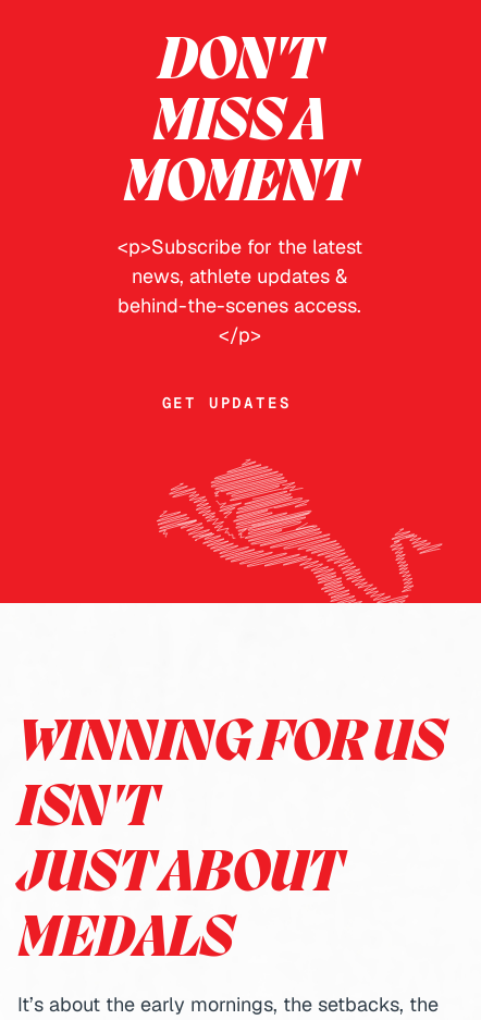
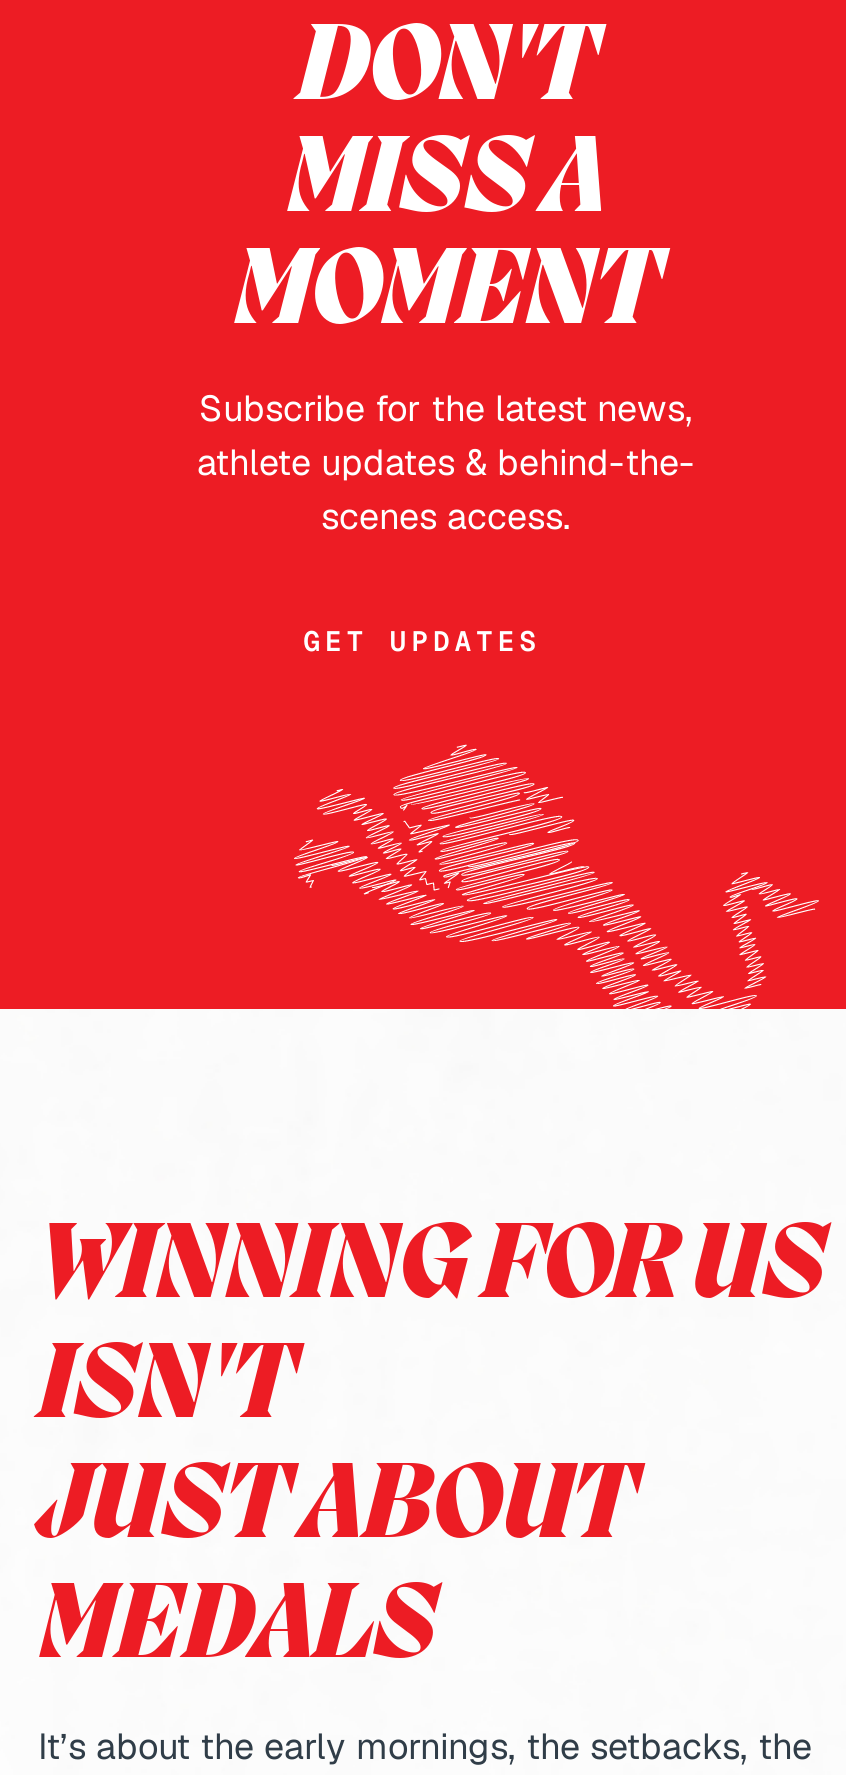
[117,234,362,347] <p>Subscribe for the latest | news, athlete updates & | behind-the-scenes access. | </p> -> [197,385,695,539] Subscribe for the latest news, | athlete updates & behind-the- | scenes access.

